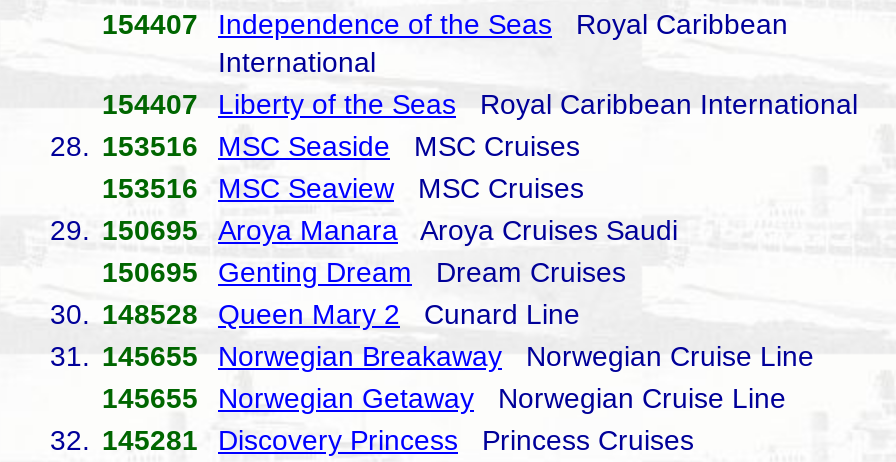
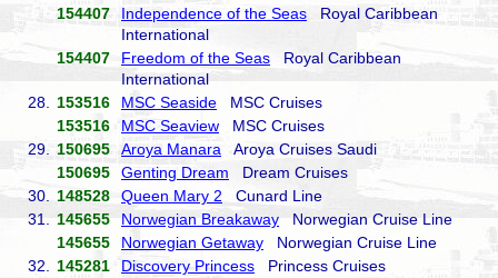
[218,88,858,120] Liberty of the Seas Royal Caribbean International -> [121,49,401,88] Freedom of the Seas Royal Caribbean | International

